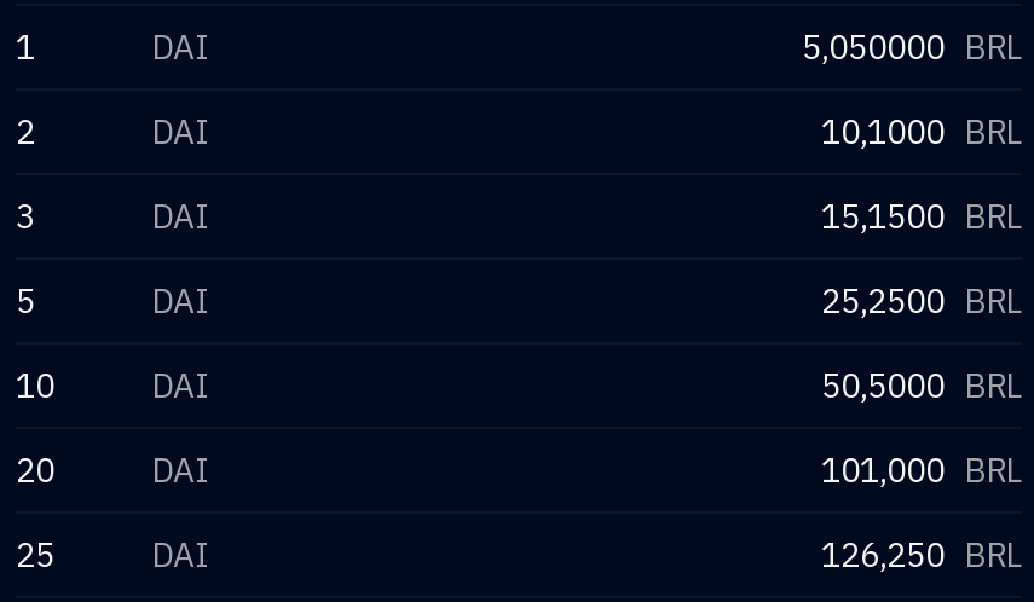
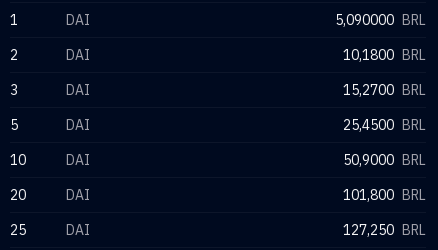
[802,26,1022,69] 5,050000 BRL -> [335,11,426,29] 5,090000 BRL
[821,110,1022,154] 10,1000 BRL -> [343,46,426,64] 10,1800 BRL
[821,195,1022,238] 15,1500 BRL -> [343,81,426,99] 15,2700 BRL
[821,279,1022,323] 25,2500 BRL -> [343,116,426,134] 25,4500 BRL
[821,364,1022,408] 50,5000 BRL -> [343,151,426,169] 50,9000 BRL
[821,449,1022,492] 101,000 BRL -> [343,186,426,204] 101,800 BRL
[821,533,1022,577] 126,250 BRL -> [343,221,426,239] 127,250 BRL

